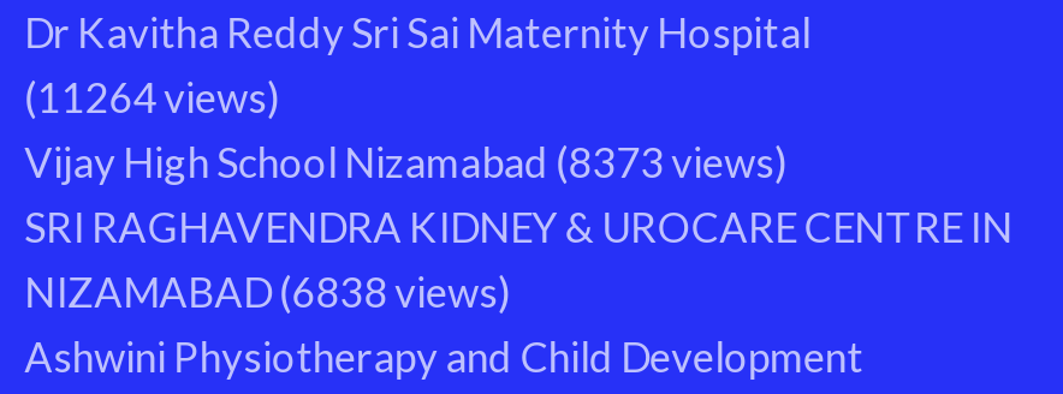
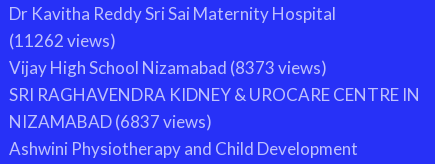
[24,73,282,124] (11264 views) -> [9,30,116,51] (11262 views)
[24,268,513,318] NIZAMABAD (6838 views) -> [9,111,212,132] NIZAMABAD (6837 views)

